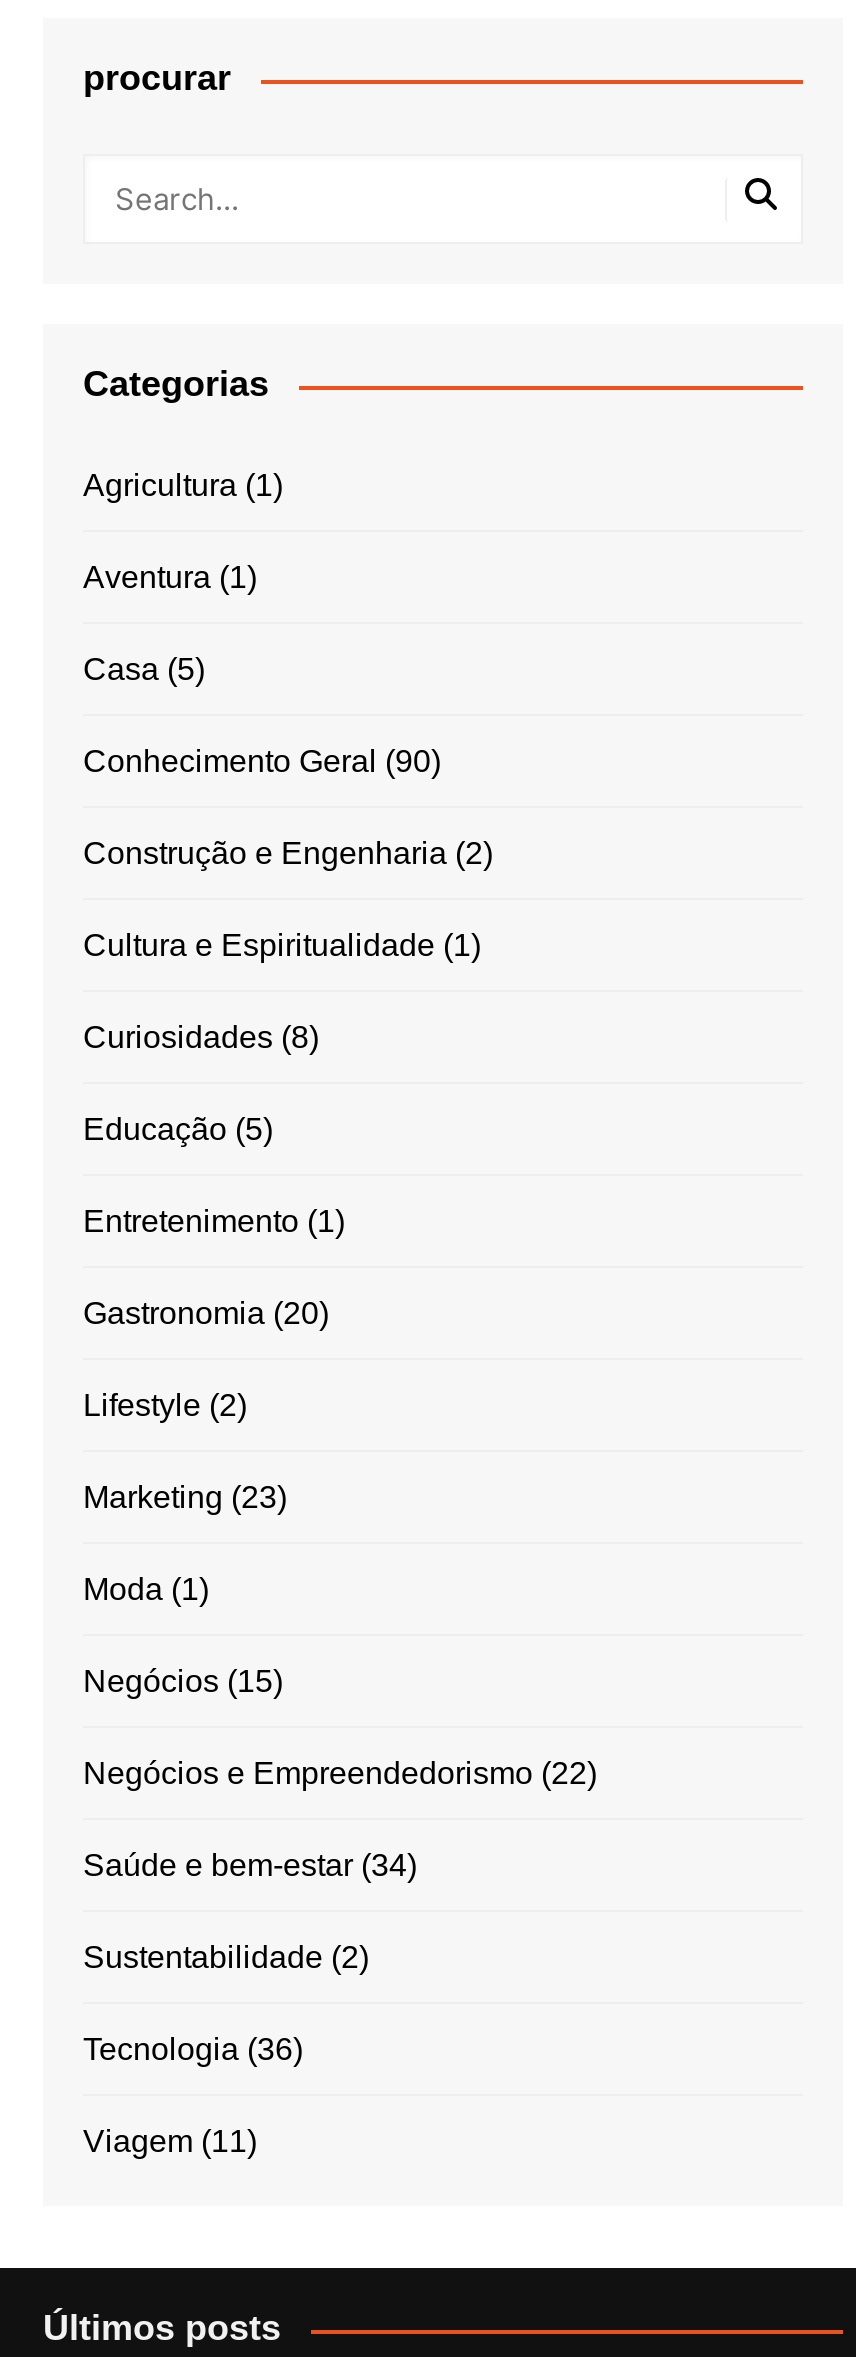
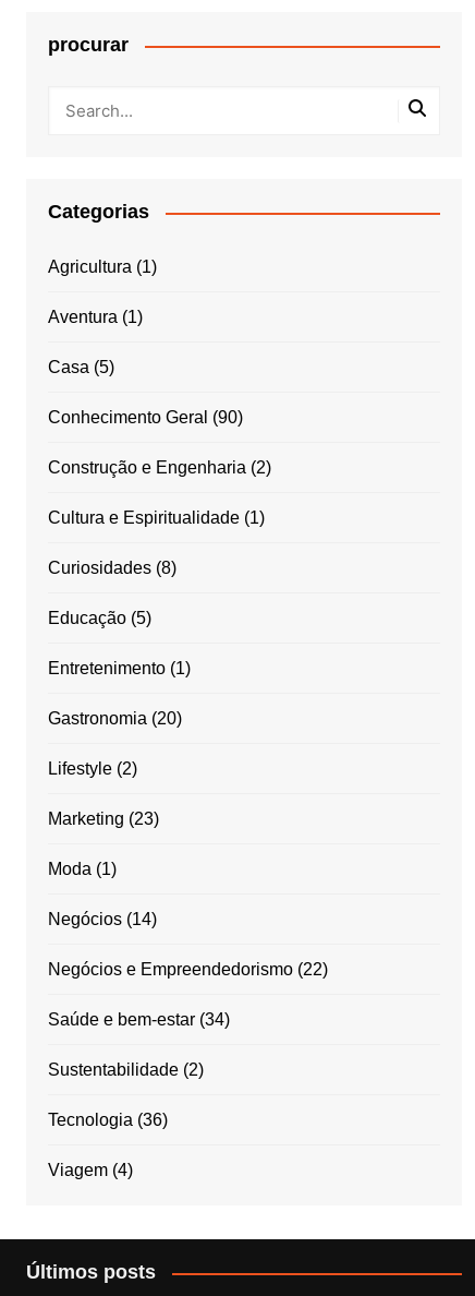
[83,1664,283,1698] Negócios (15) -> [48,910,157,928] Negócios (14)
[83,2124,257,2158] Viagem (11) -> [48,1161,133,1179] Viagem (4)

